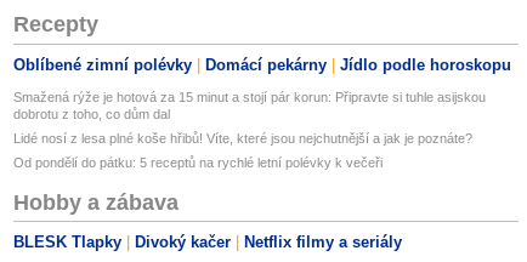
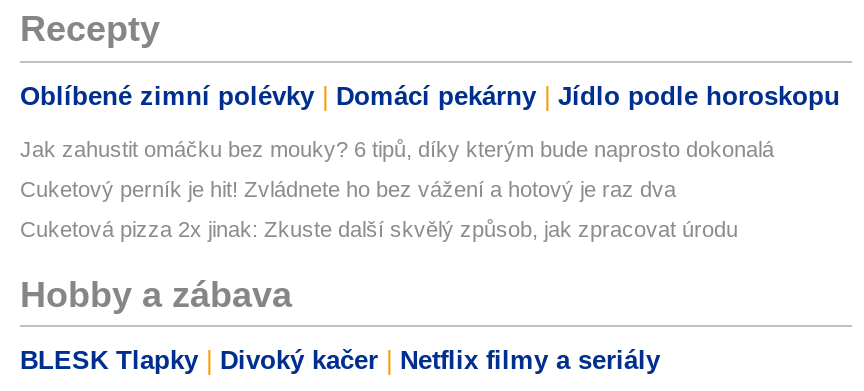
[13,89,486,121] Smažená rýže je hotová za 15 minut a stojí pár korun: Připravte si tuhle asijskou | dobrotu z toho, co dům dal -> [20,136,774,160] Jak zahustit omáčku bez mouky? 6 tipů, díky kterým bude naprosto dokonalá
[13,131,472,145] Lidé nosí z lesa plné koše hřibů! Víte, které jsou nejchutnější a jak je poznáte? -> [20,176,676,200] Cuketový perník je hit! Zvládnete ho bez vážení a hotový je raz dva
[13,155,382,169] Od pondělí do pátku: 5 receptů na rychlé letní polévky k večeři -> [20,216,738,240] Cuketová pizza 2x jinak: Zkuste další skvělý způsob, jak zpracovat úrodu

